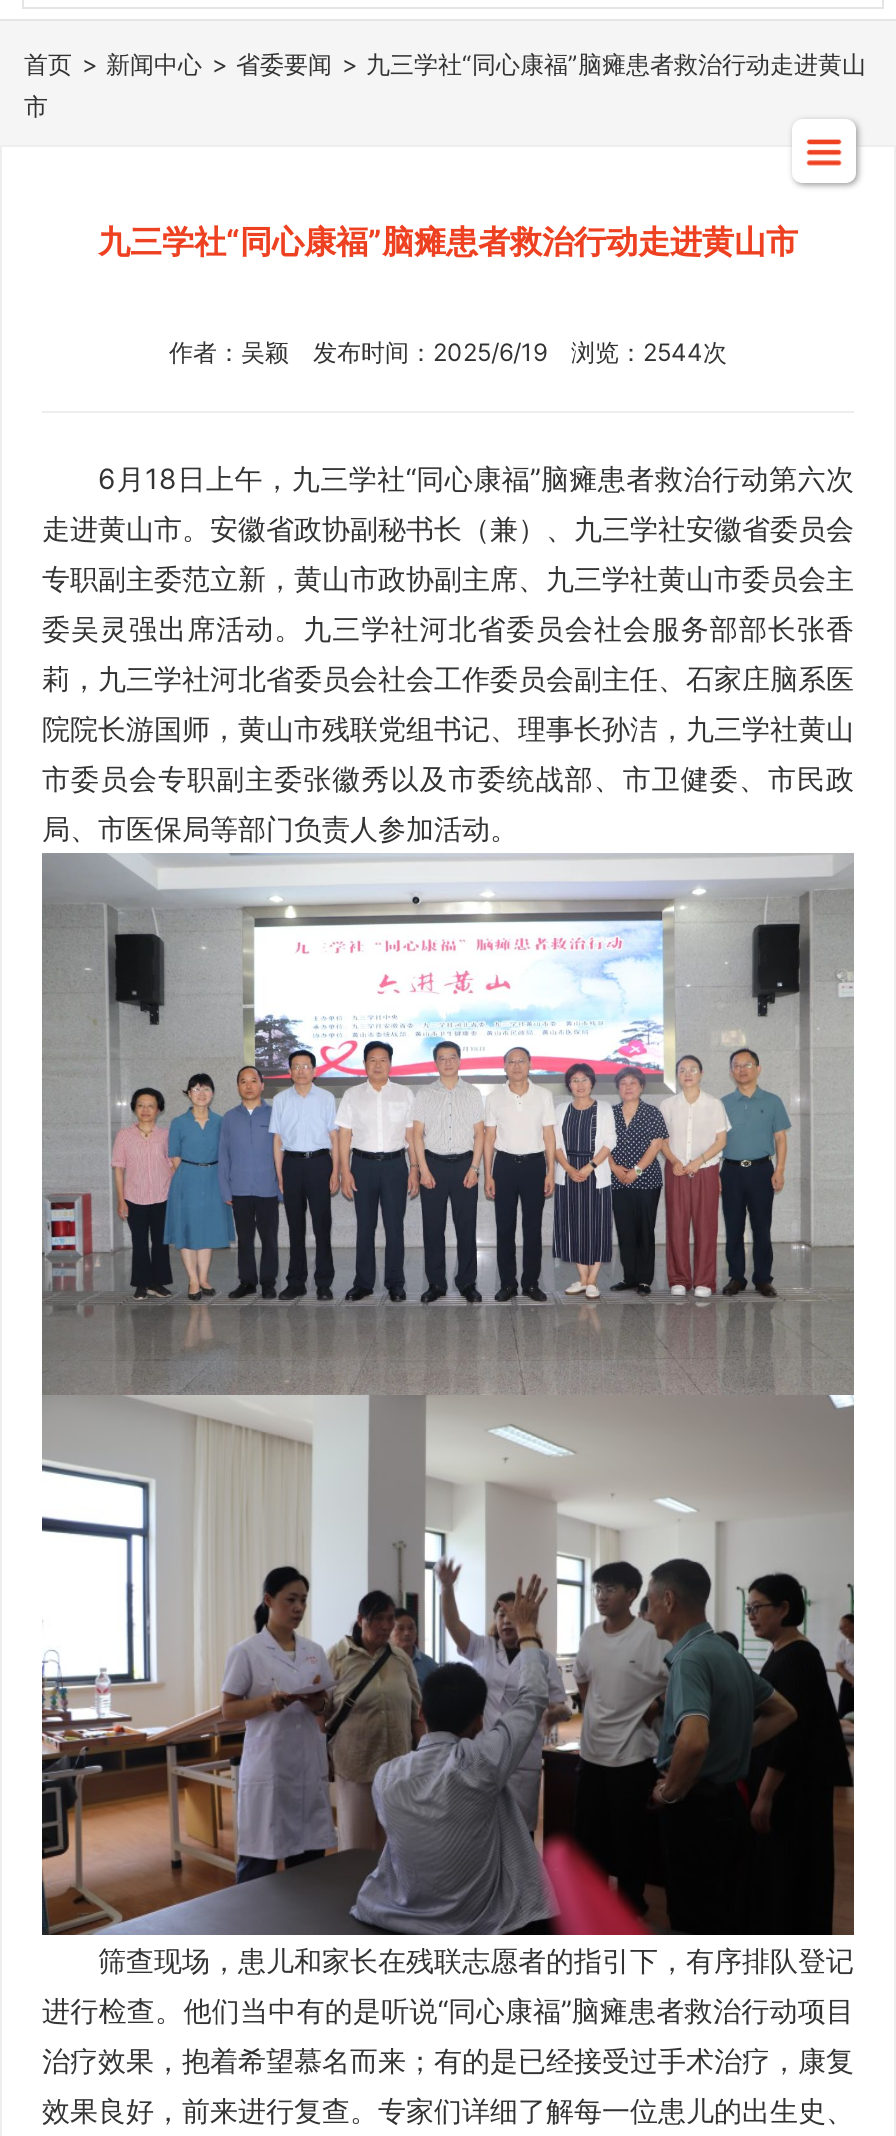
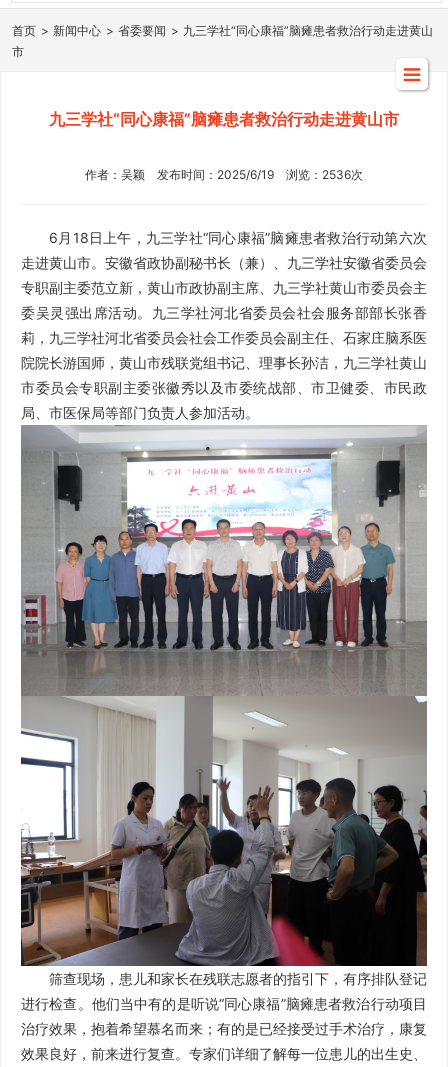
[169,337,727,367] 作者：吴颖 发布时间：2025/6/19 浏览：2544次 -> [85,167,363,182] 作者：吴颖 发布时间：2025/6/19 浏览：2536次

